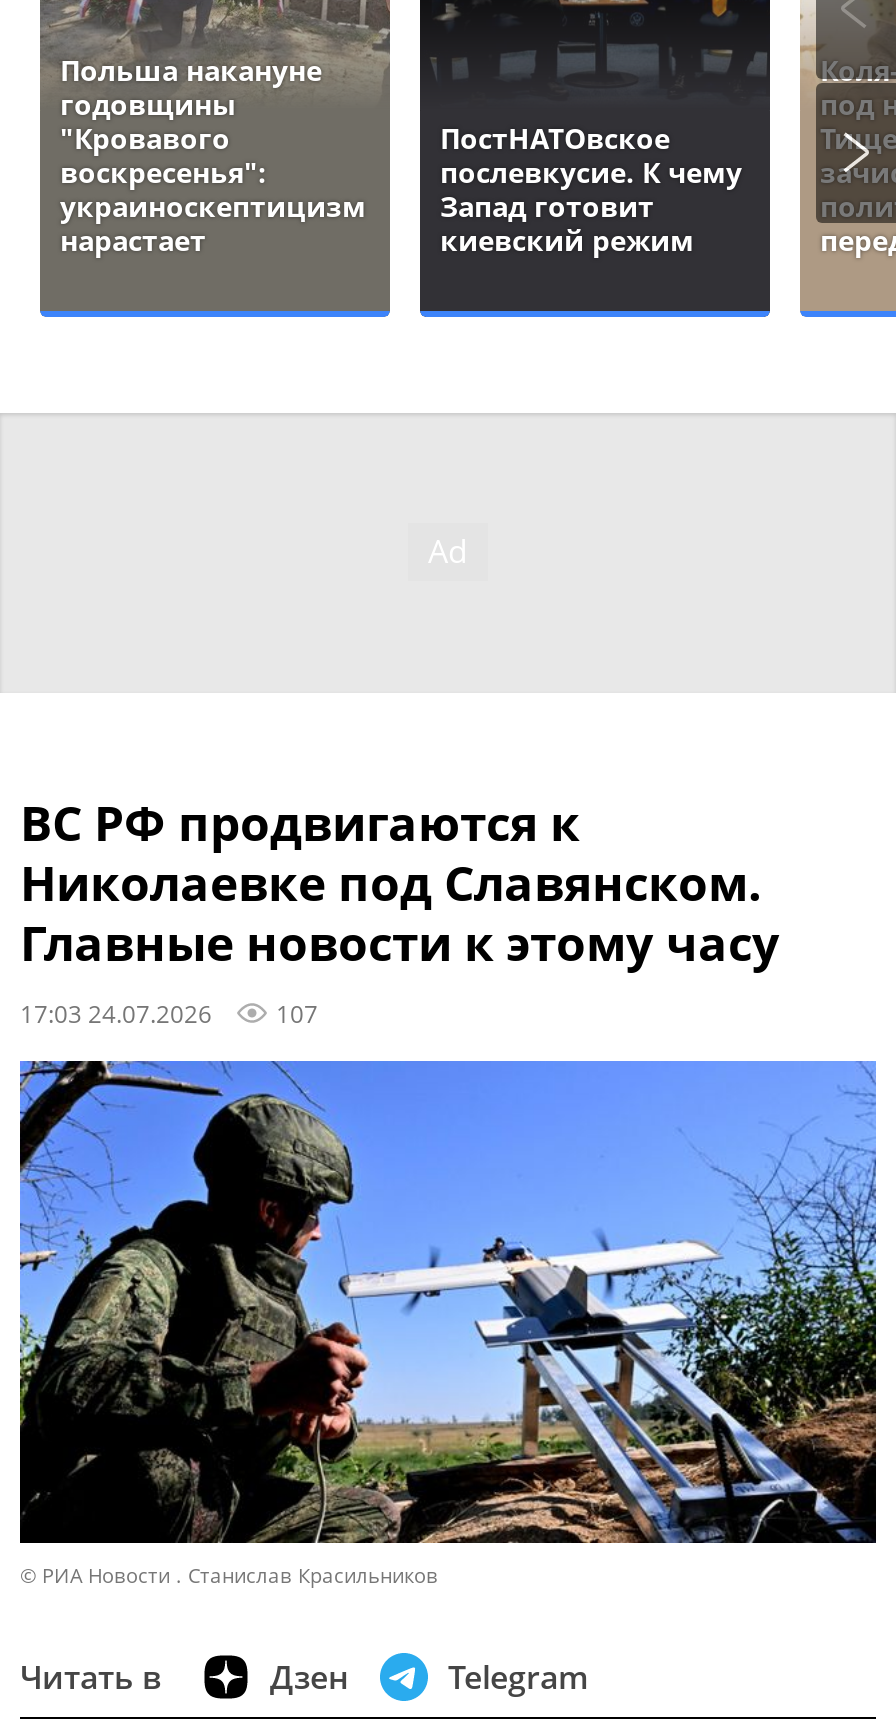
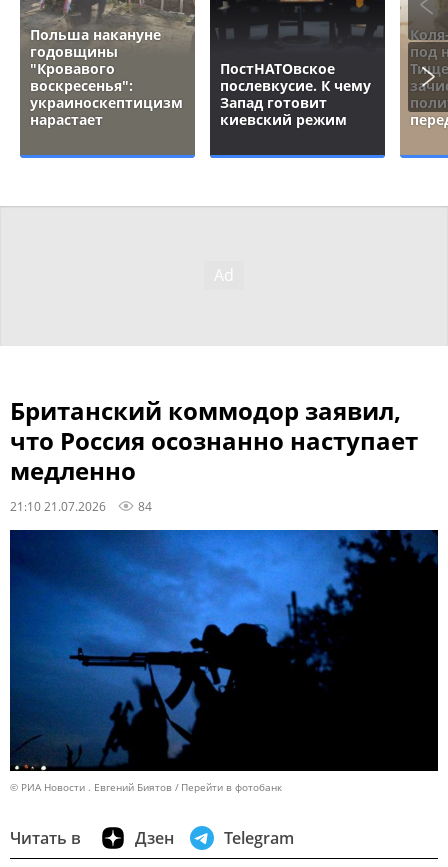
[20,789,780,1029] ВС РФ продвигаются к | Николаевке под Славянском. | Главные новости к этому часу | 17:03 24.07.2026 | 107 -> [10,394,418,514] Британский коммодор заявил, | что Россия осознанно наступает | медленно | 21:10 21.07.2026 | 84
[18,1058,878,1588] [image] | © РИА Новости . Станислав Красильников -> [9,529,439,794] [image] | © РИА Новости . Евгений Биятов | Перейти в фотобанк

